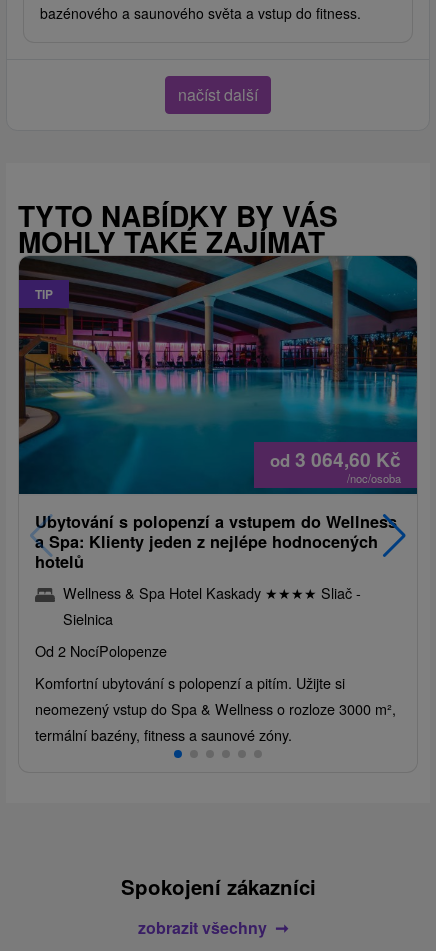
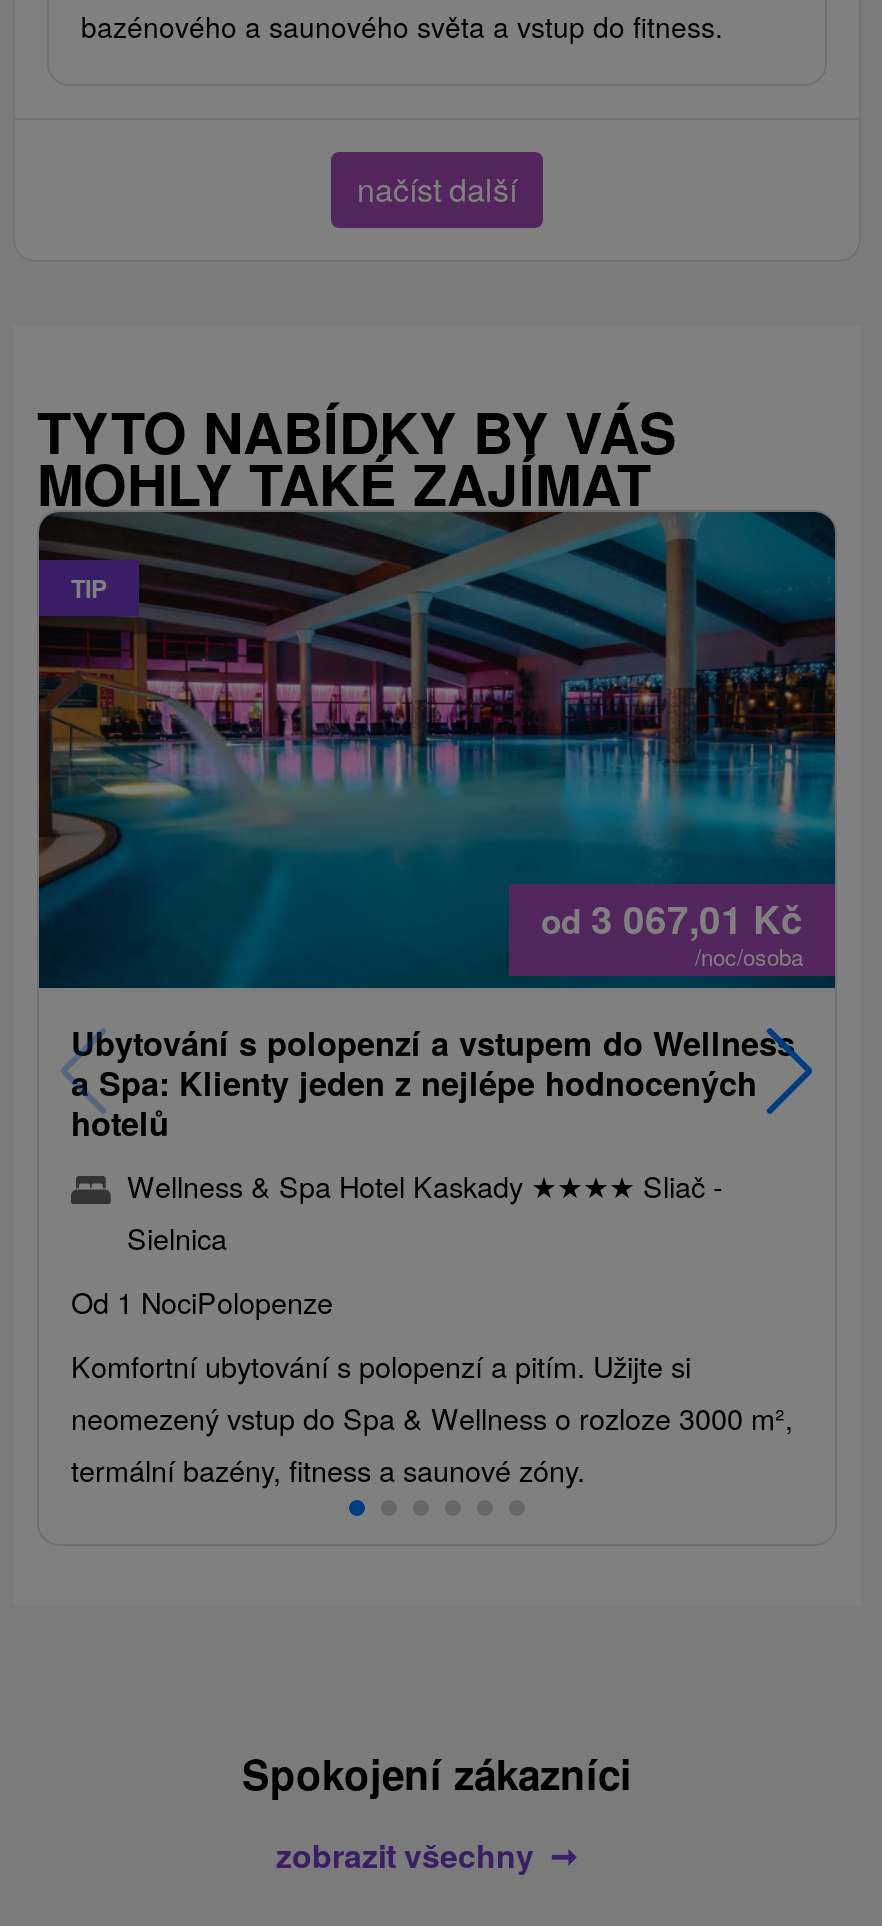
[270,445,401,473] od 3 064,60 Kč -> [541,890,803,946] od 3 067,01 Kč
[35,640,167,661] Od 2 NocíPolopenze -> [71,1280,333,1322] Od 1 NociPolopenze

